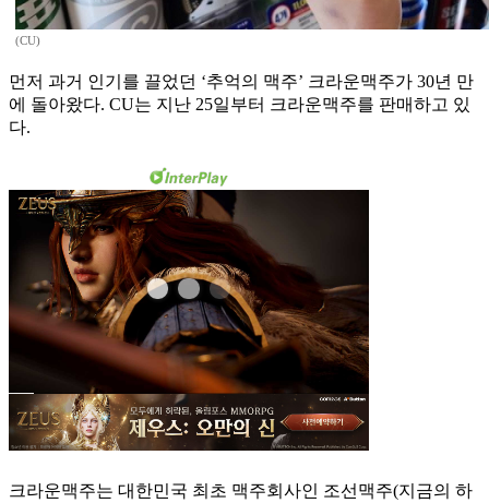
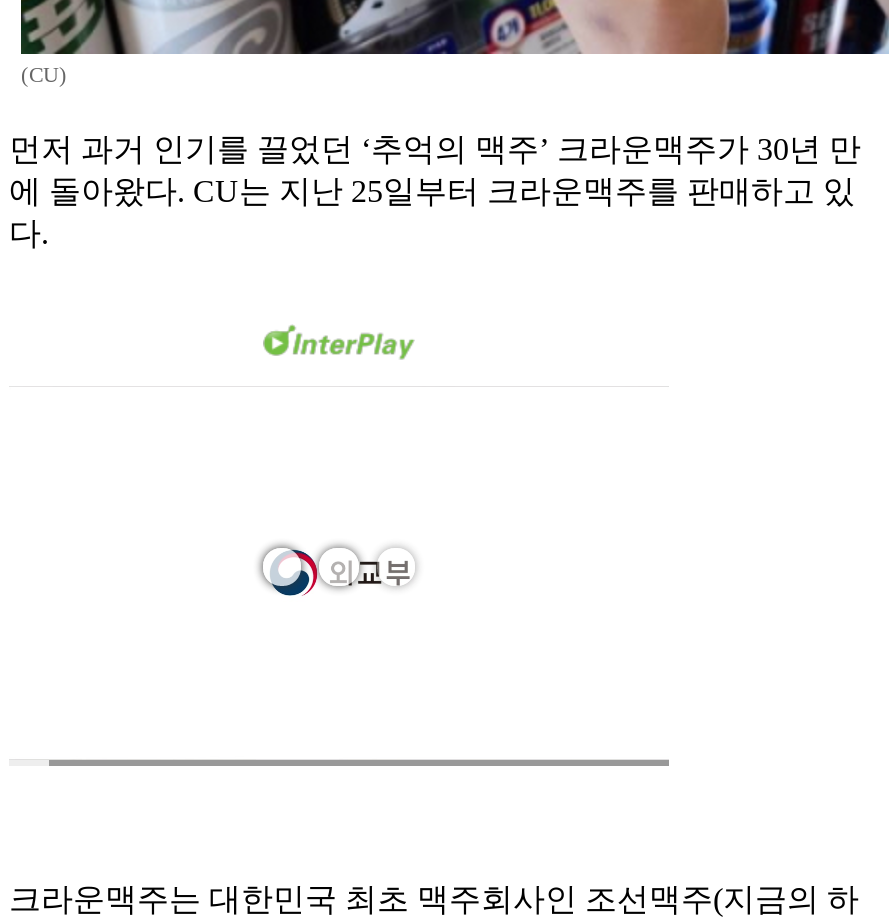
[8,167,370,452] [image] -> none

